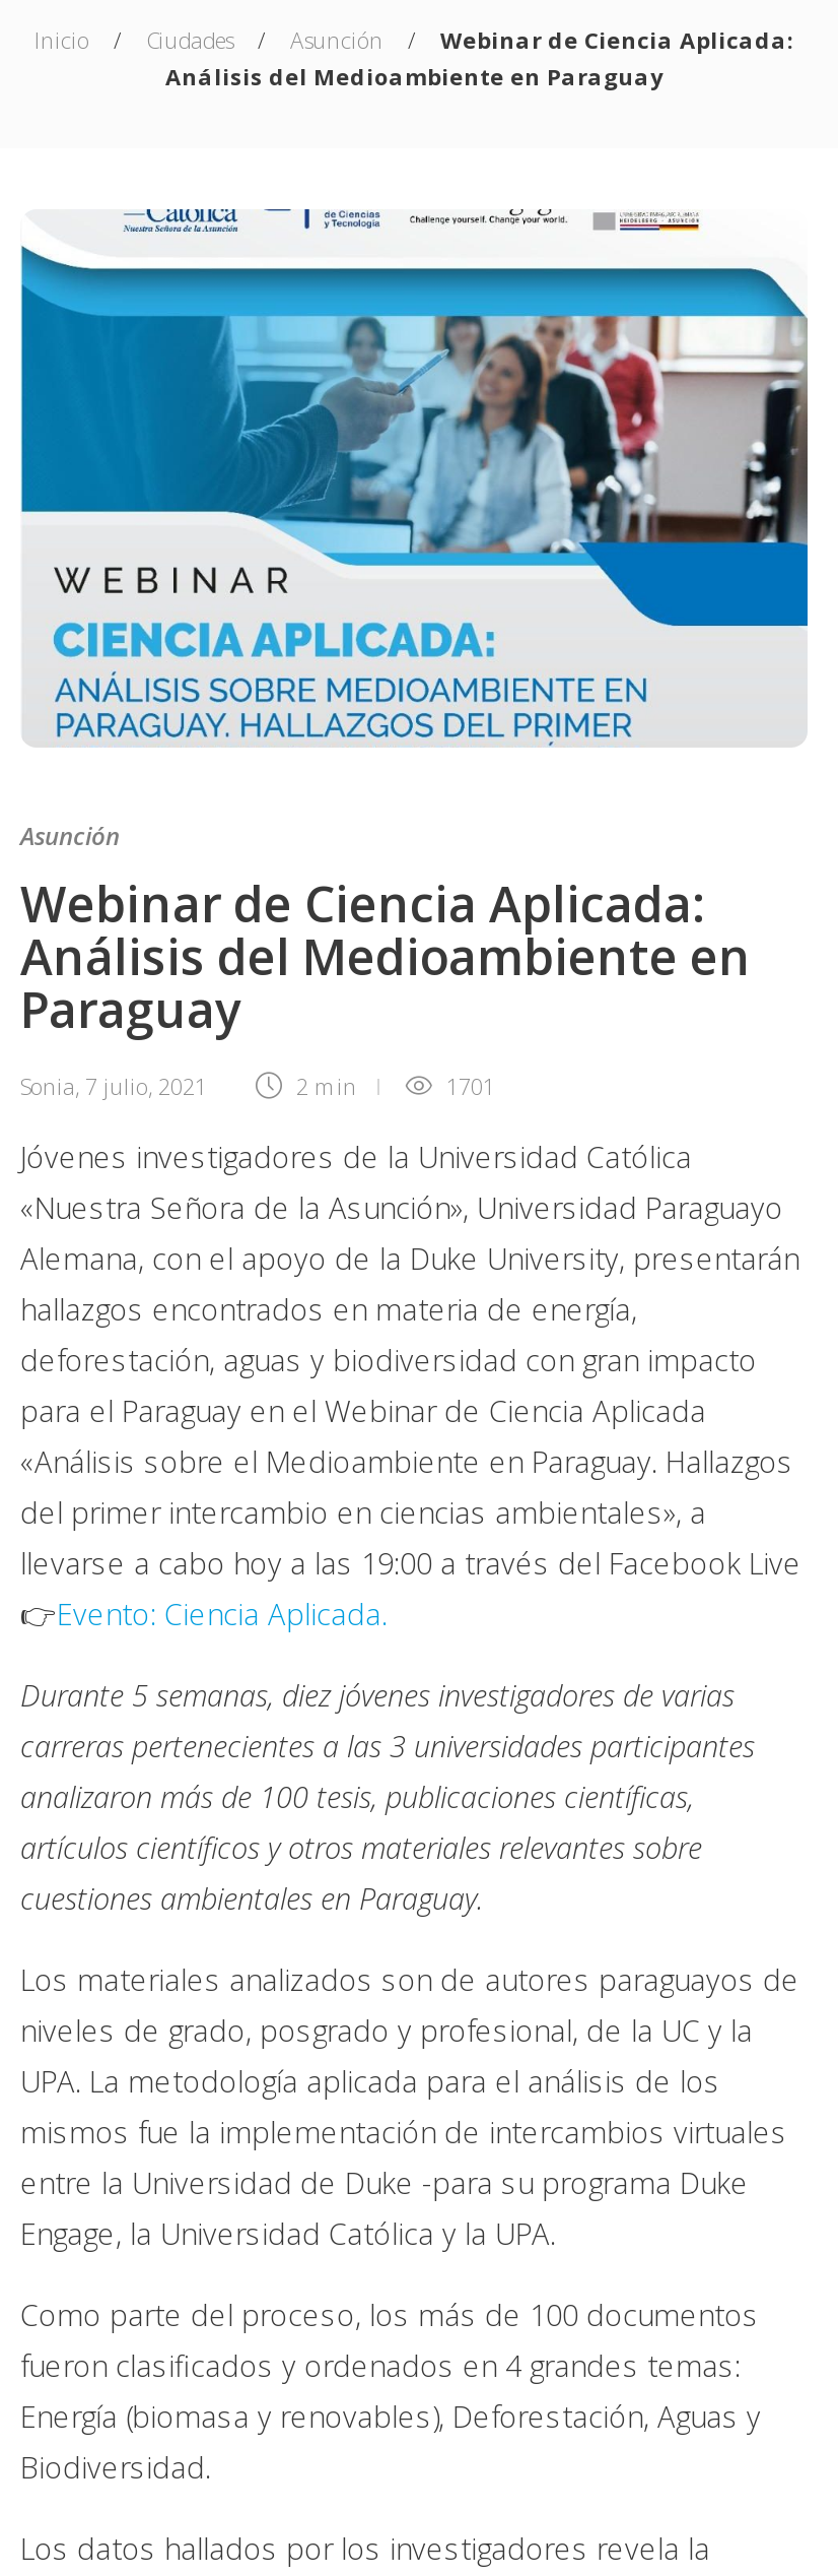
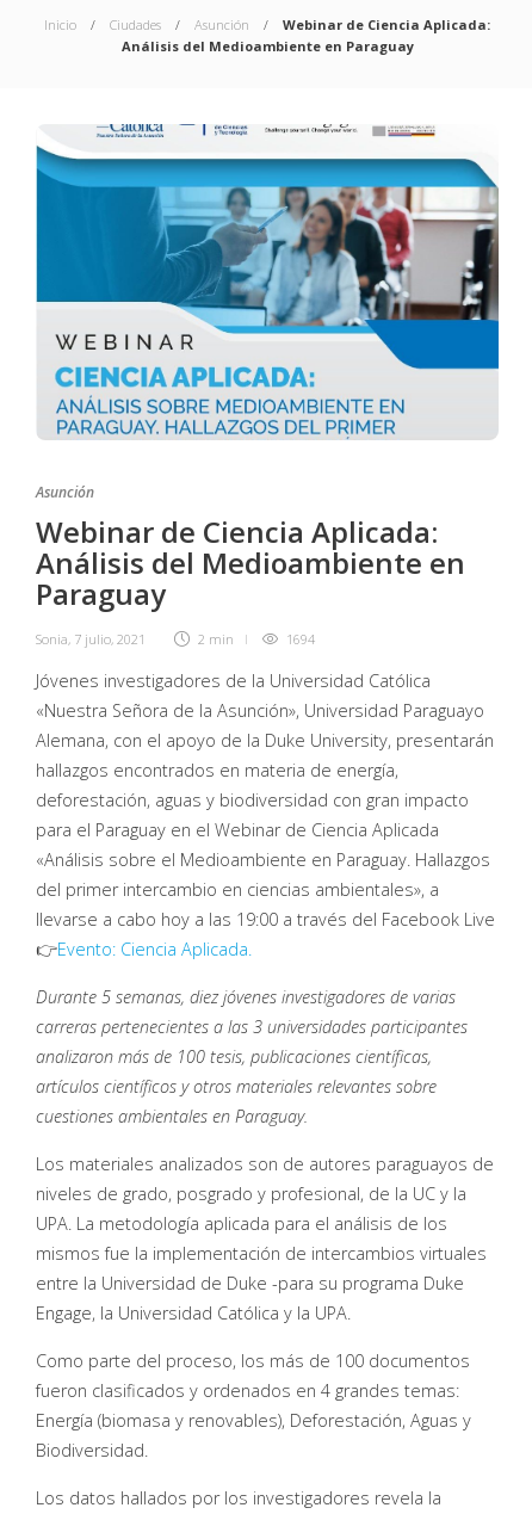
[440,1071,495,1102] 1701 -> [283,630,315,648] 1694

